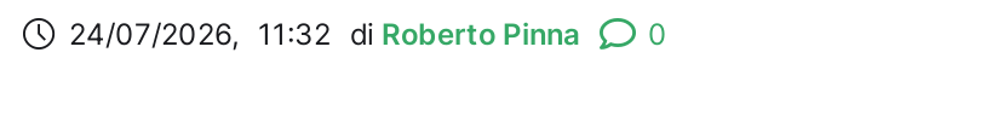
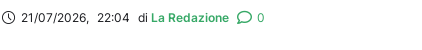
[69,15,580,51] 24/07/2026, 11:32 di Roberto Pinna -> [21,10,229,25] 21/07/2026, 22:04 di La Redazione

